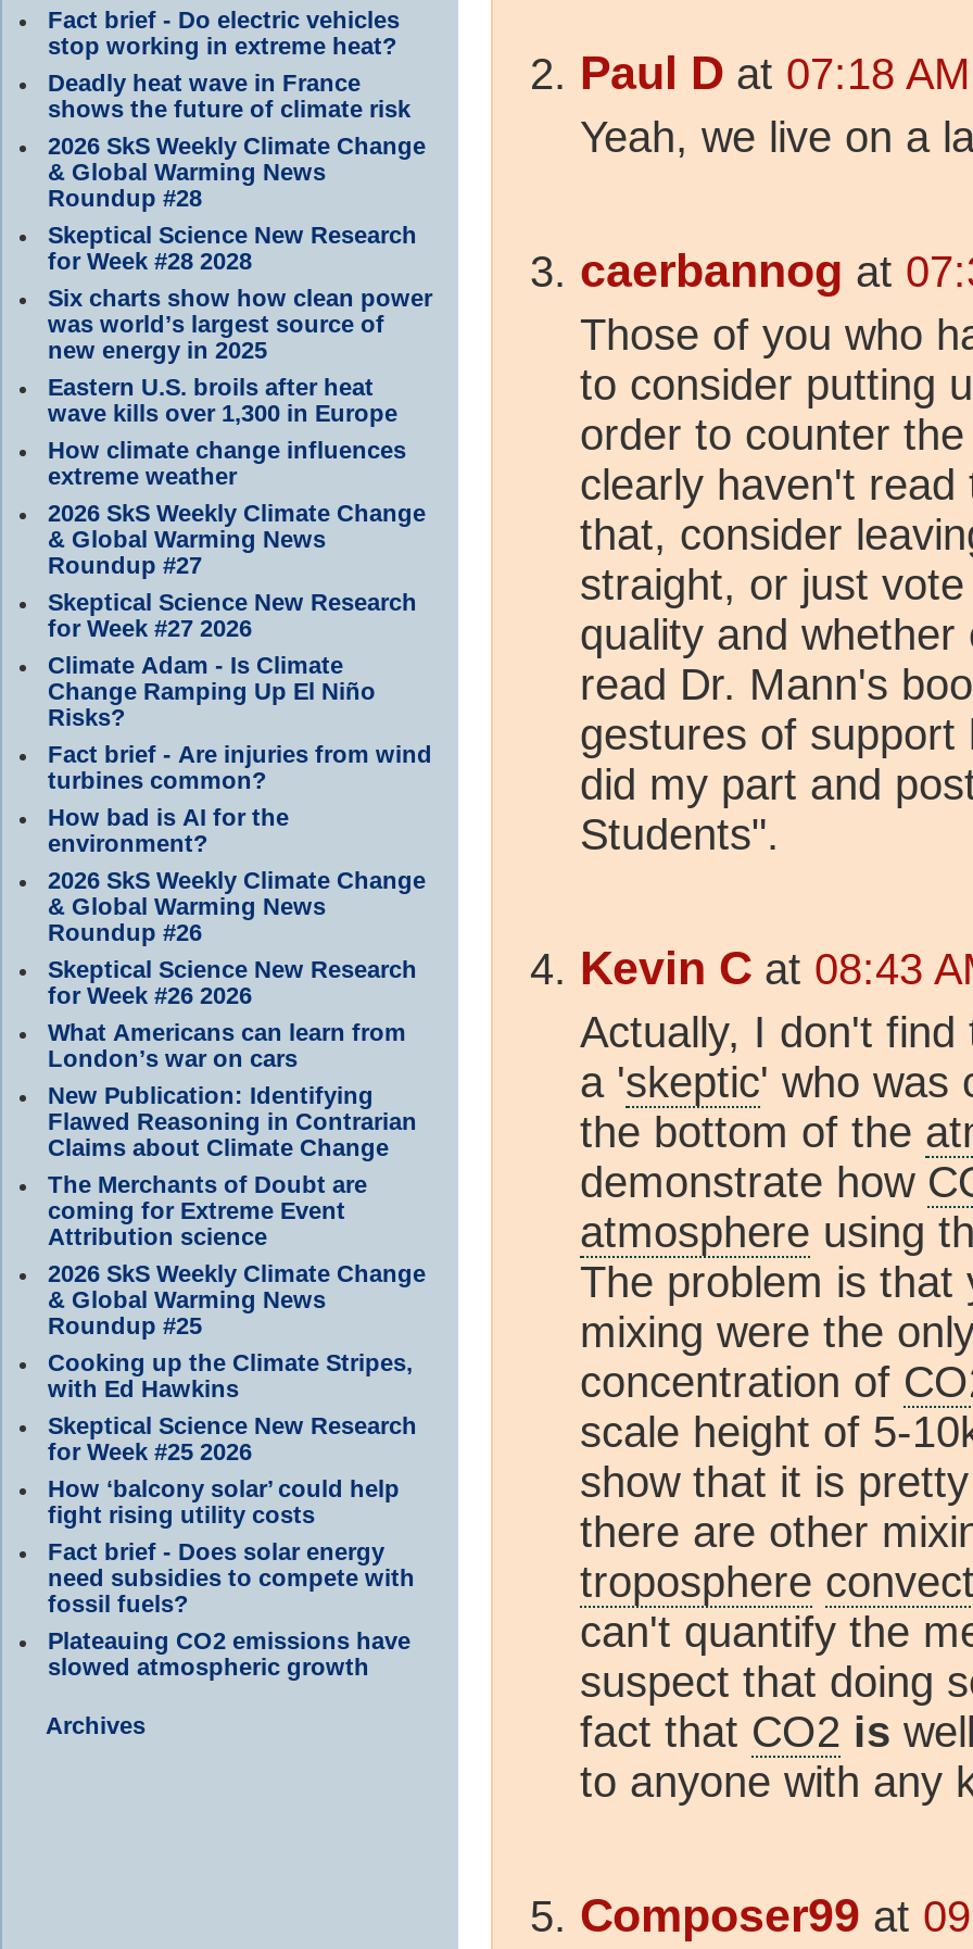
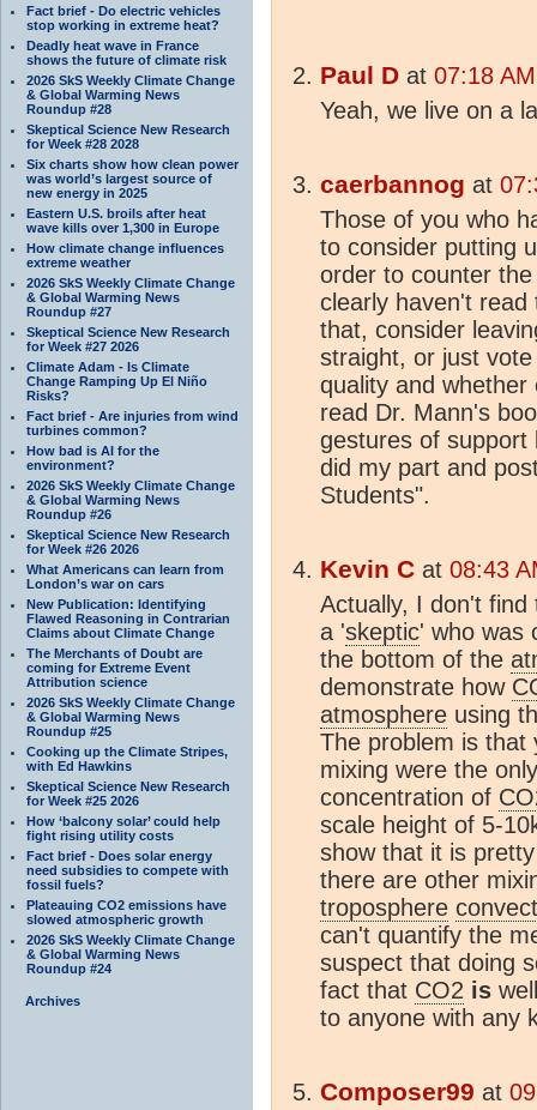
none -> [26,932,235,976] 2026 SkS Weekly Climate Change | & Global Warming News | Roundup #24

